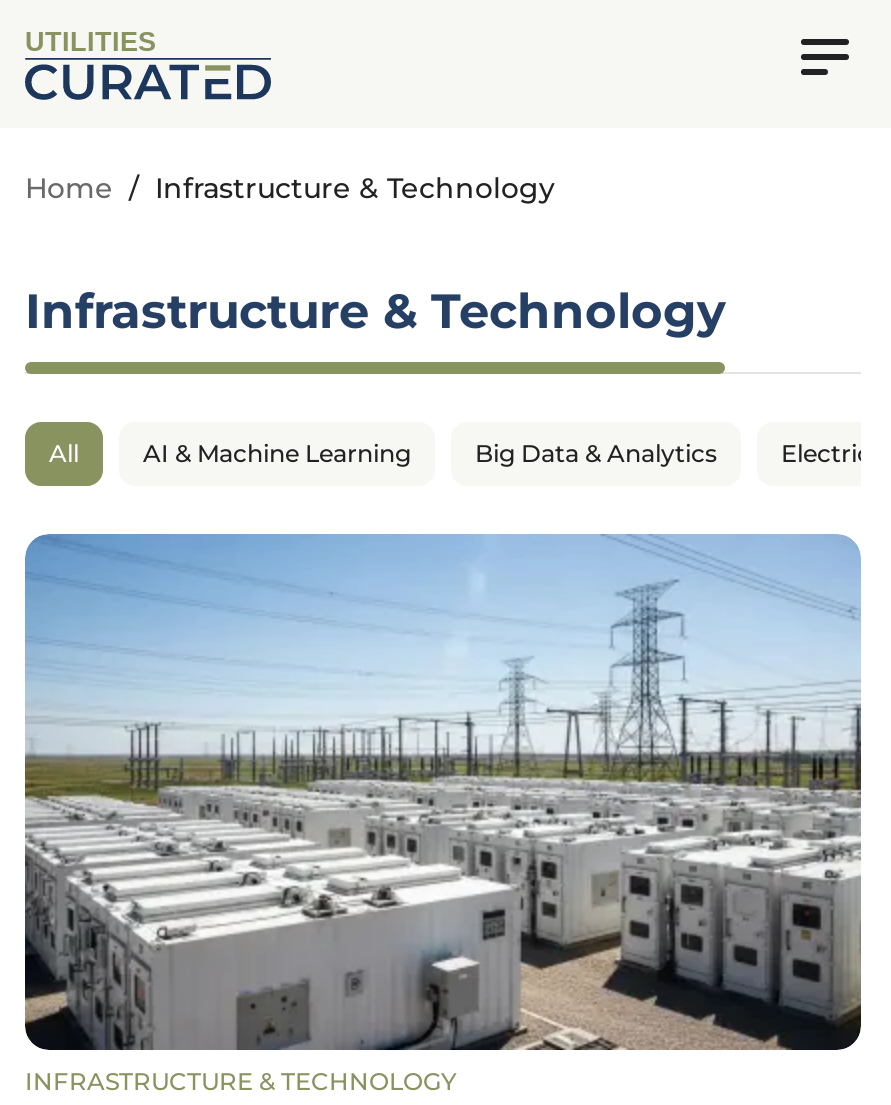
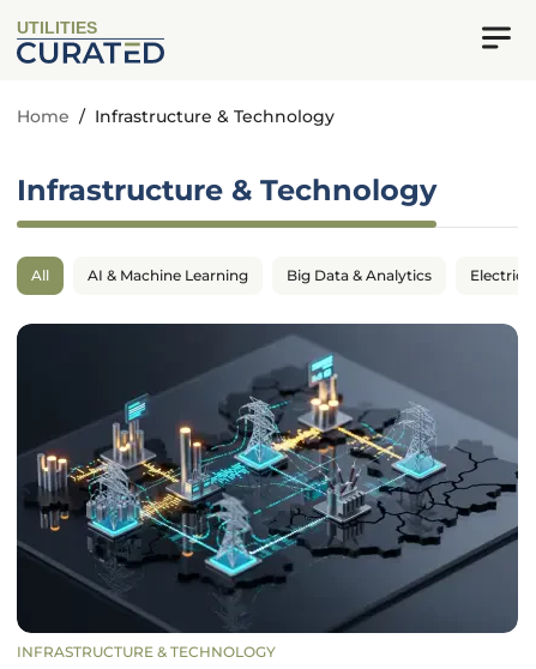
[23,532,861,1052] [image] -> [16,323,519,634] [image]

